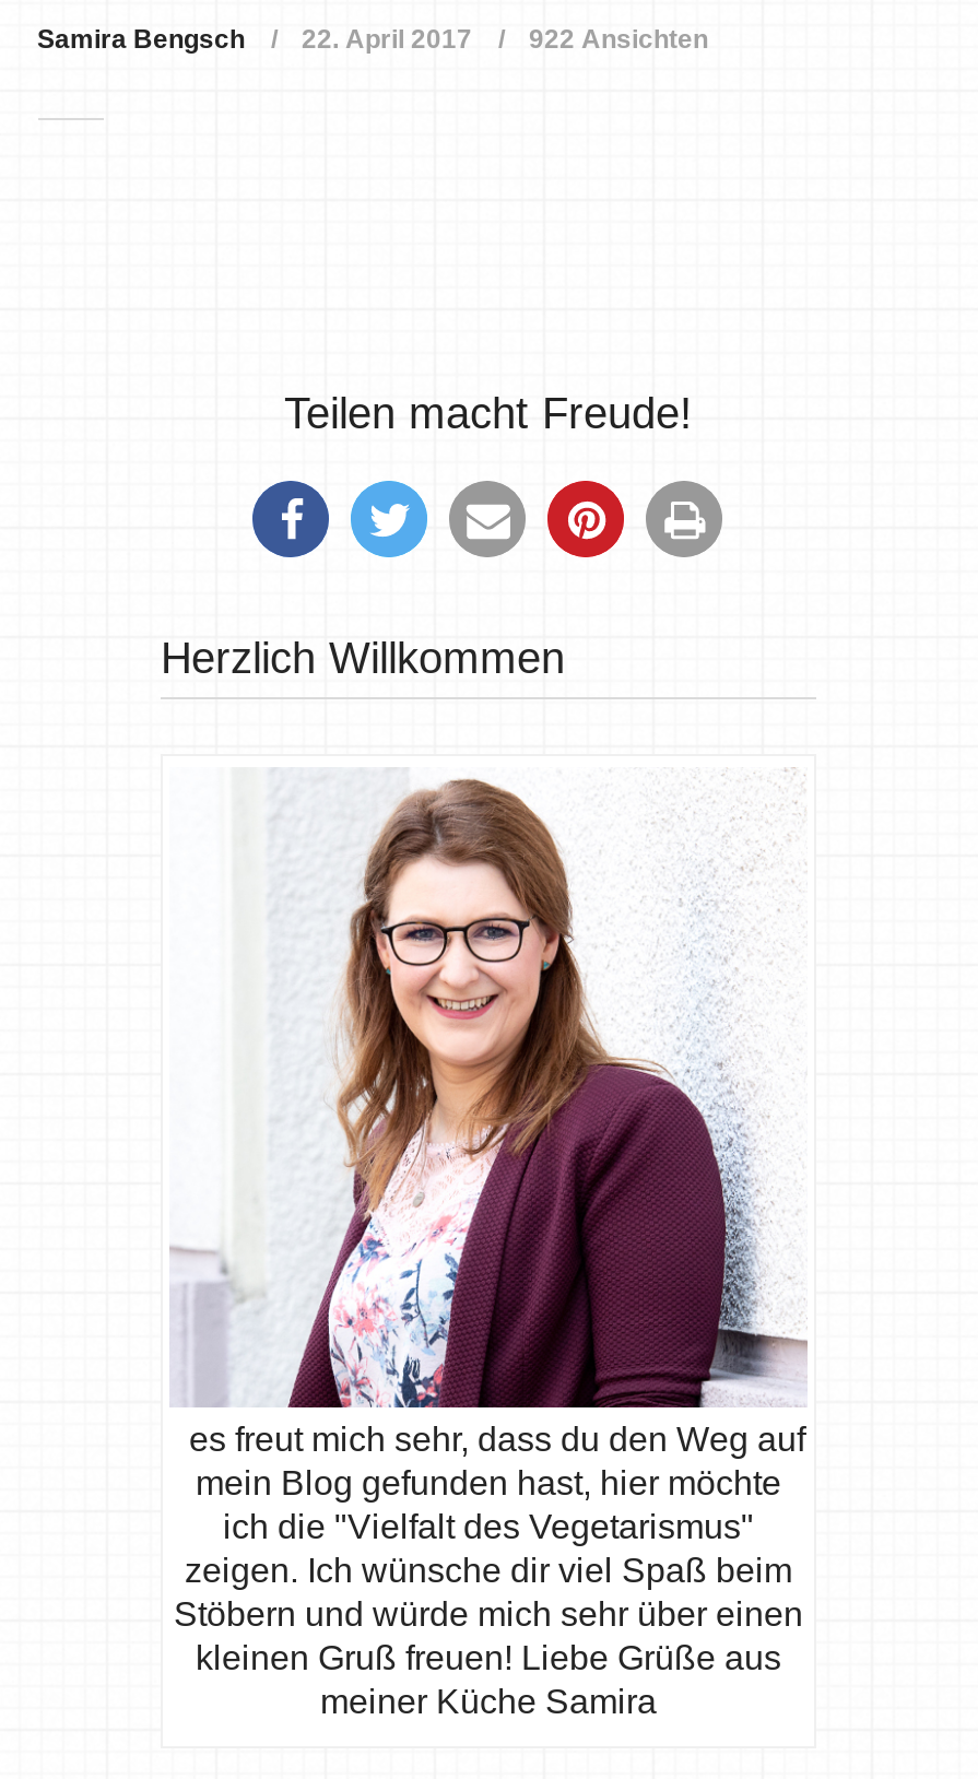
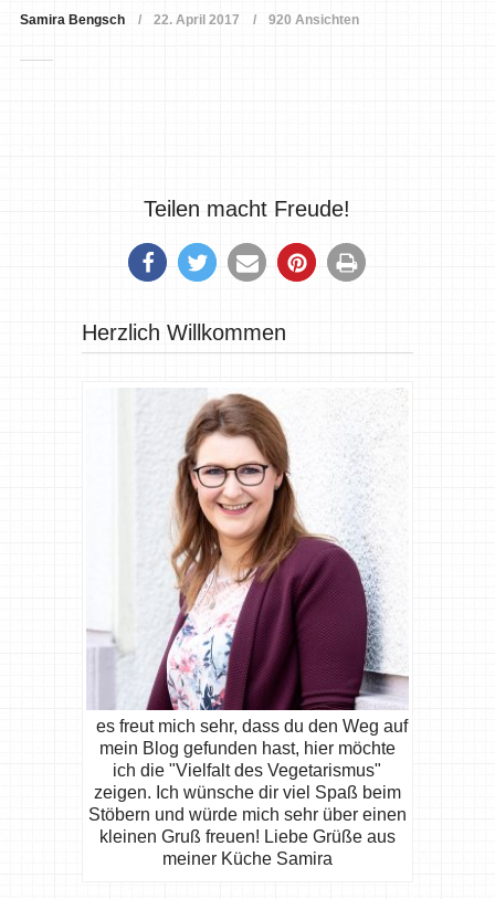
[37,24,708,55] Samira Bengsch 22. April 2017 922 Ansichten -> [19,12,359,28] Samira Bengsch 22. April 2017 920 Ansichten

